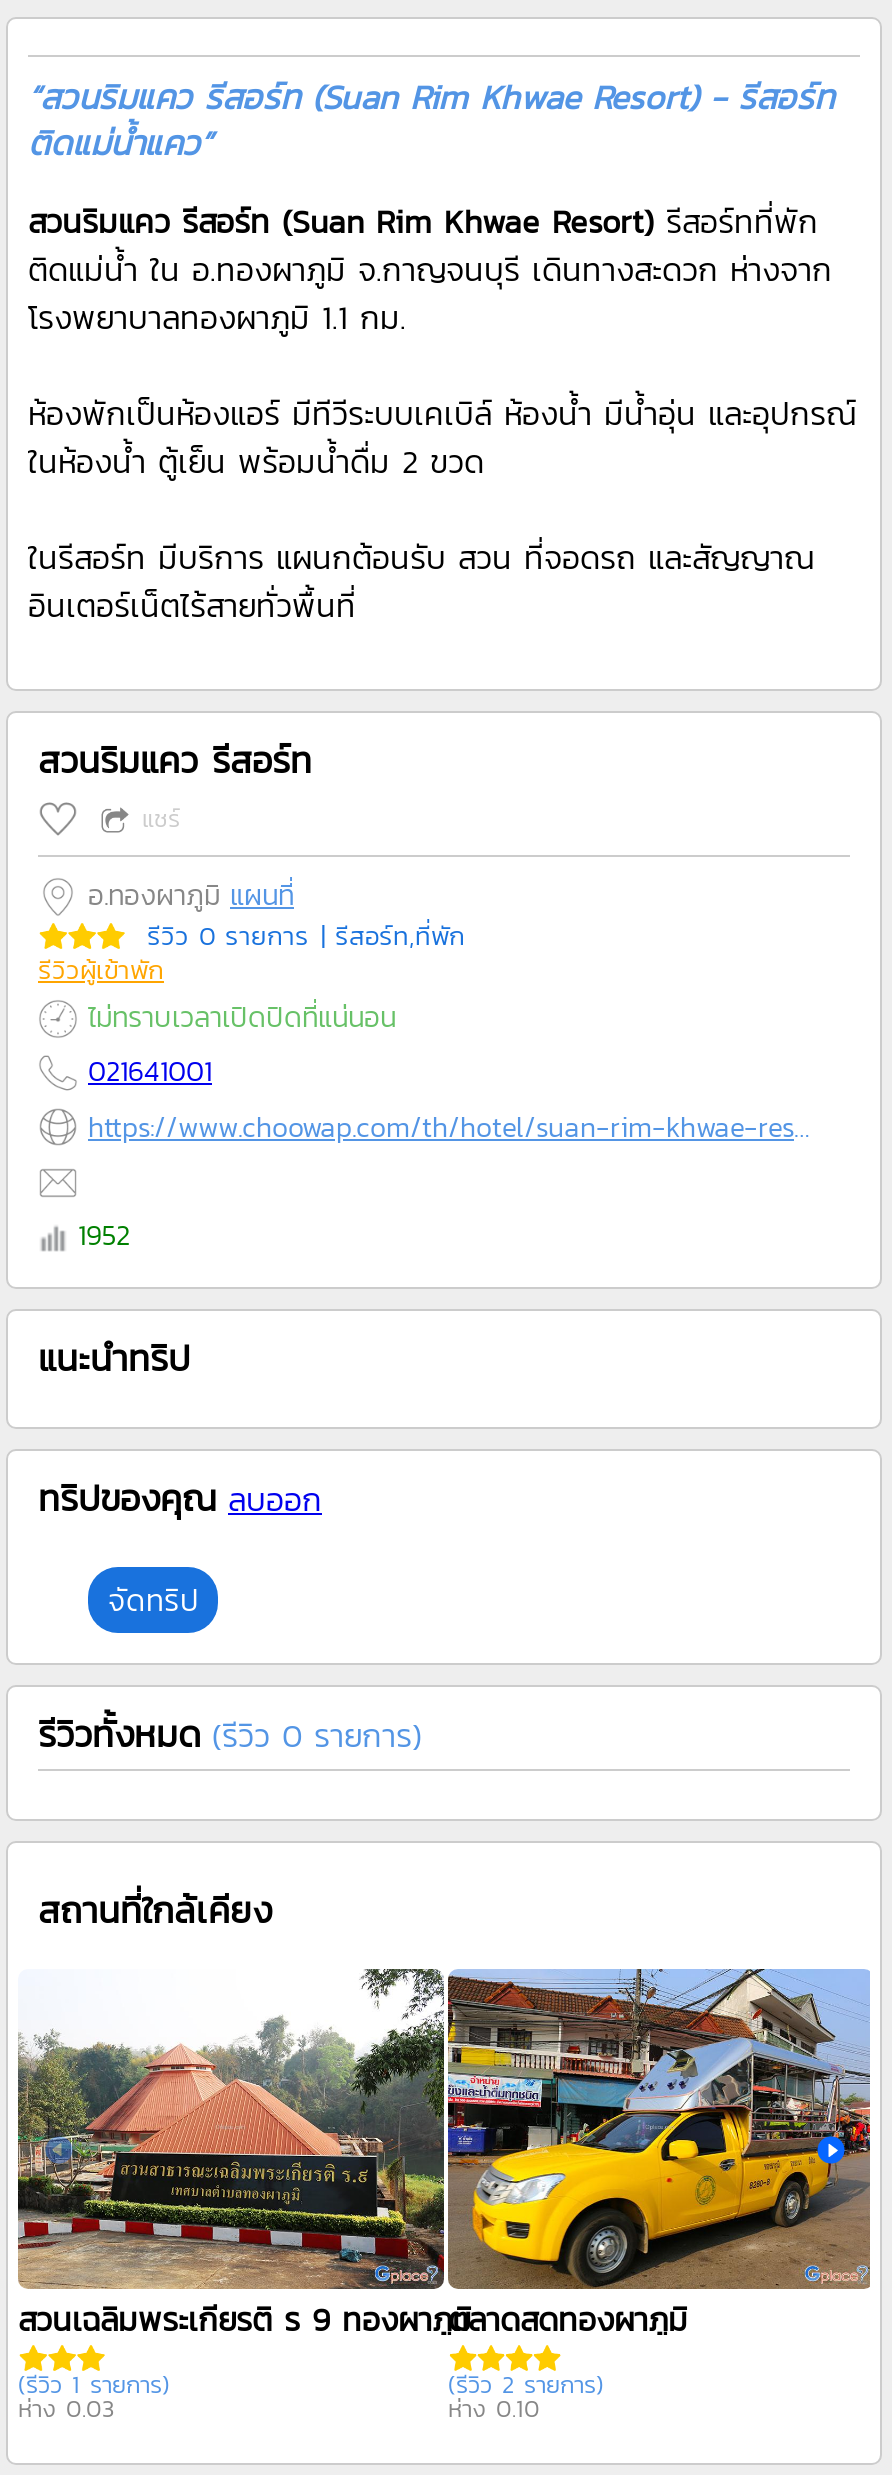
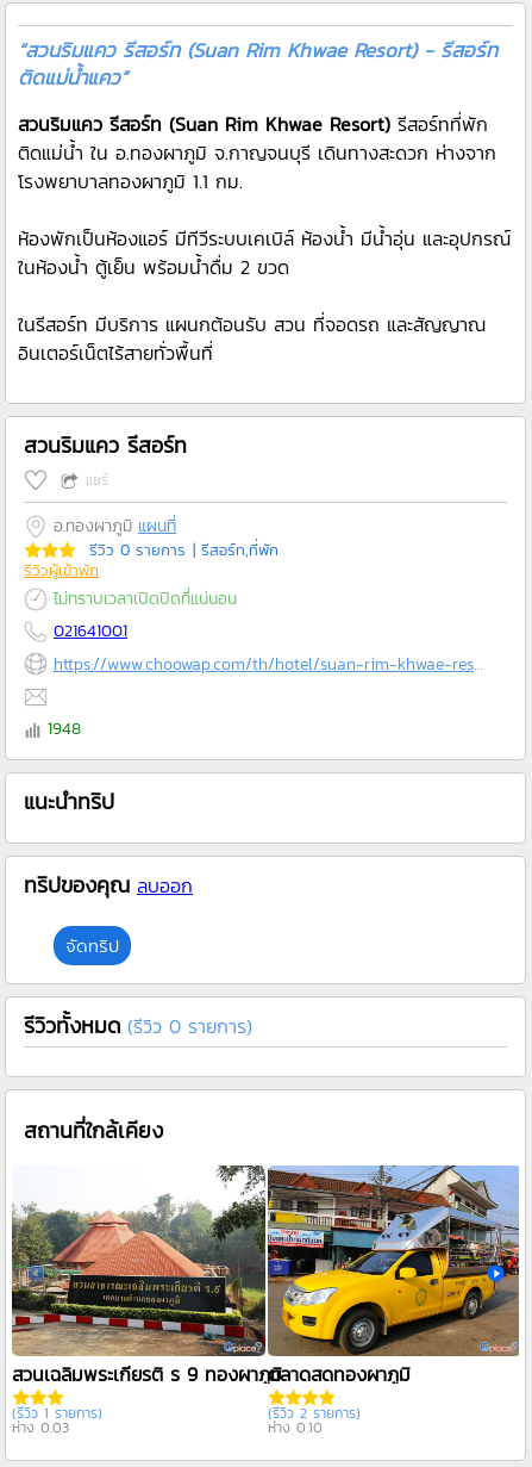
[78,1215,130,1257] 1952 -> [48,716,81,741] 1948

